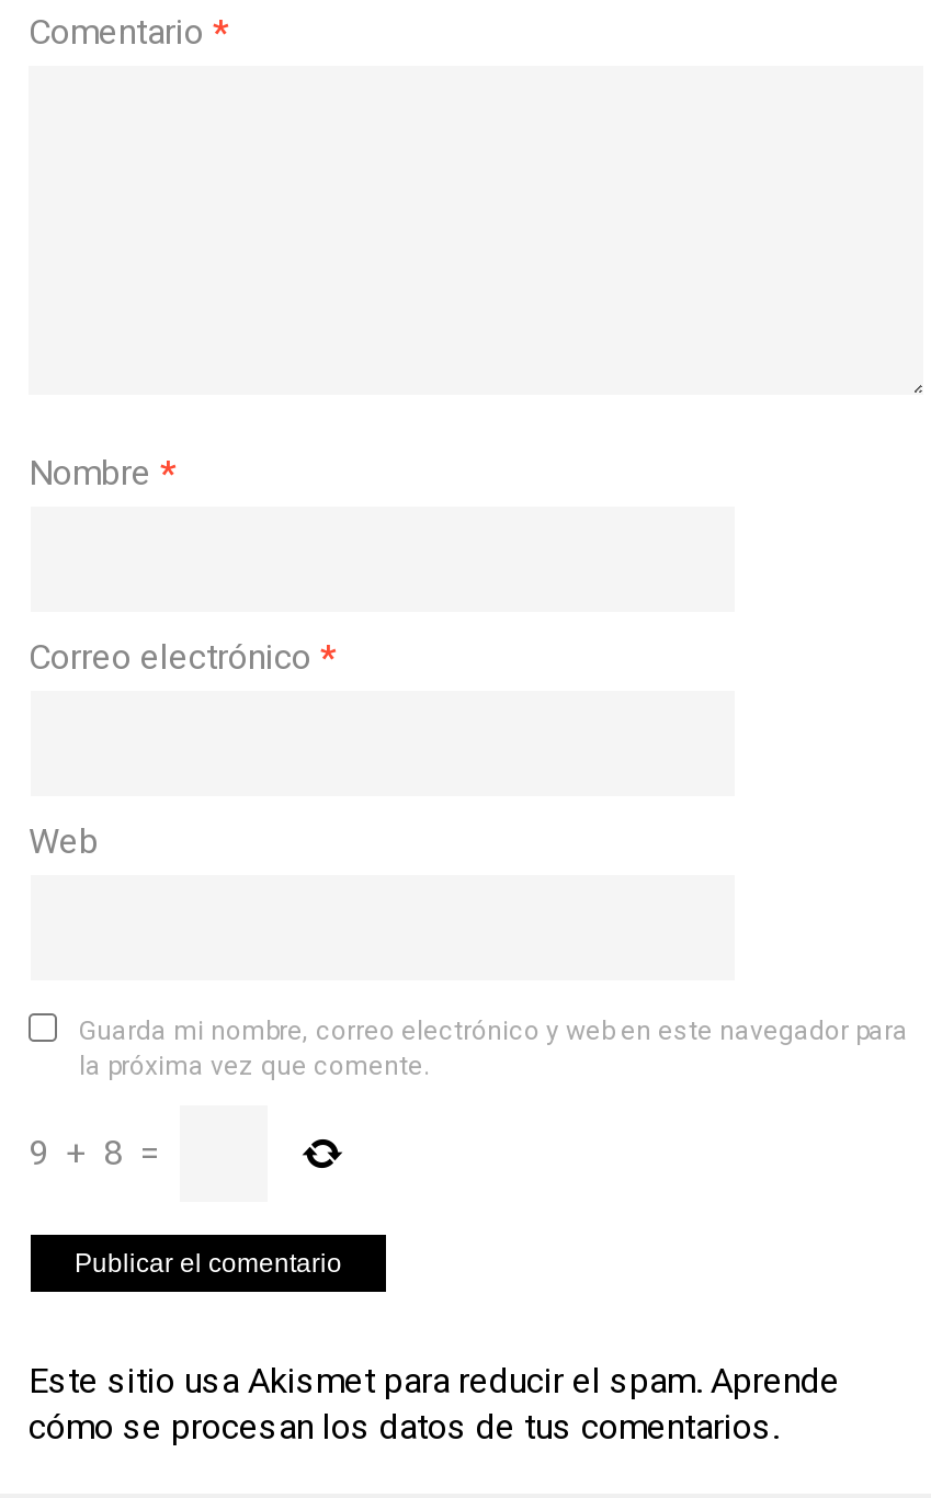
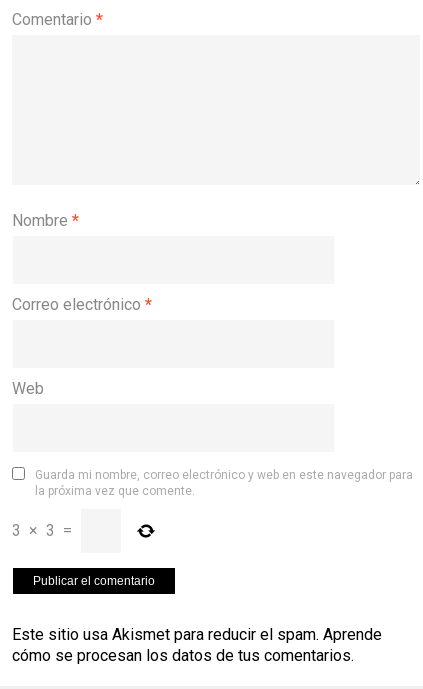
[29,1131,169,1173] 9 + 8 = -> [12,521,76,540] 3 × 3 =

